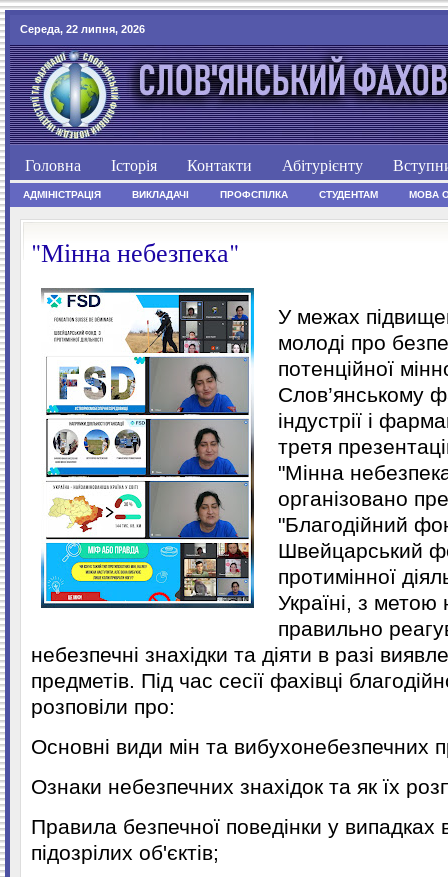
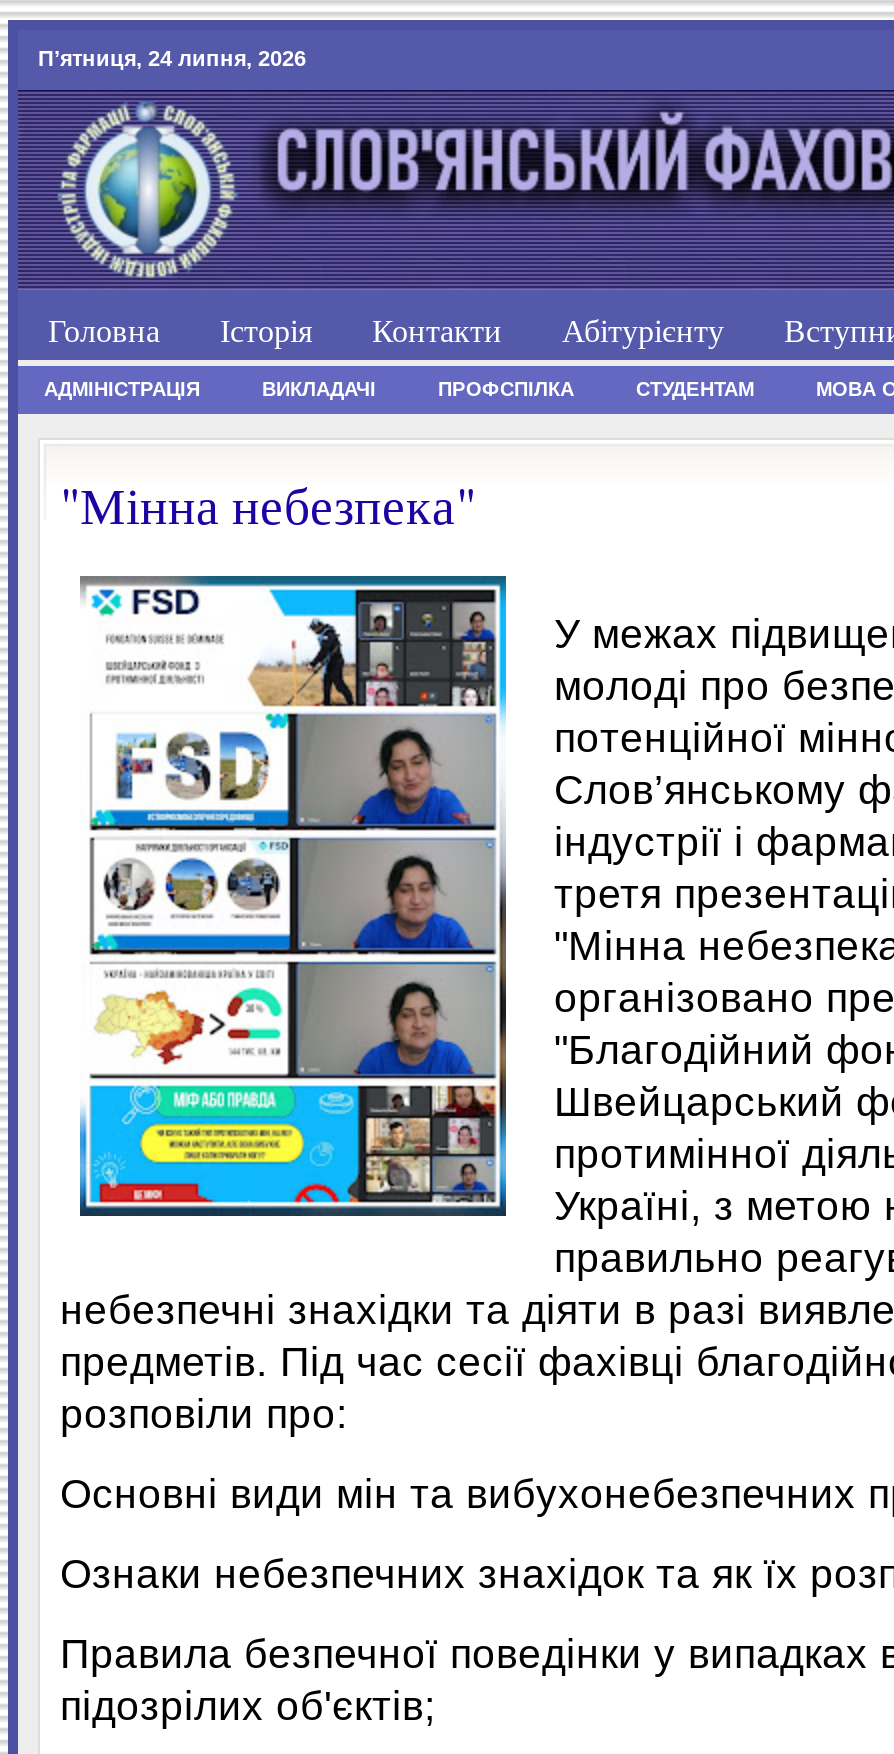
[20,23,145,35] Середа, 22 липня, 2026 -> [38,46,306,70] П’ятниця, 24 липня, 2026

